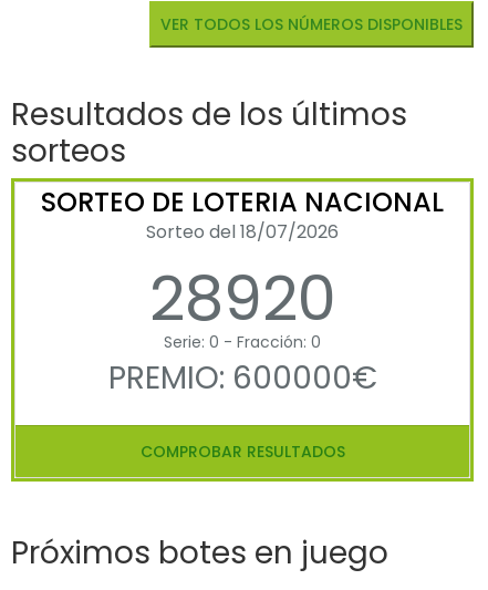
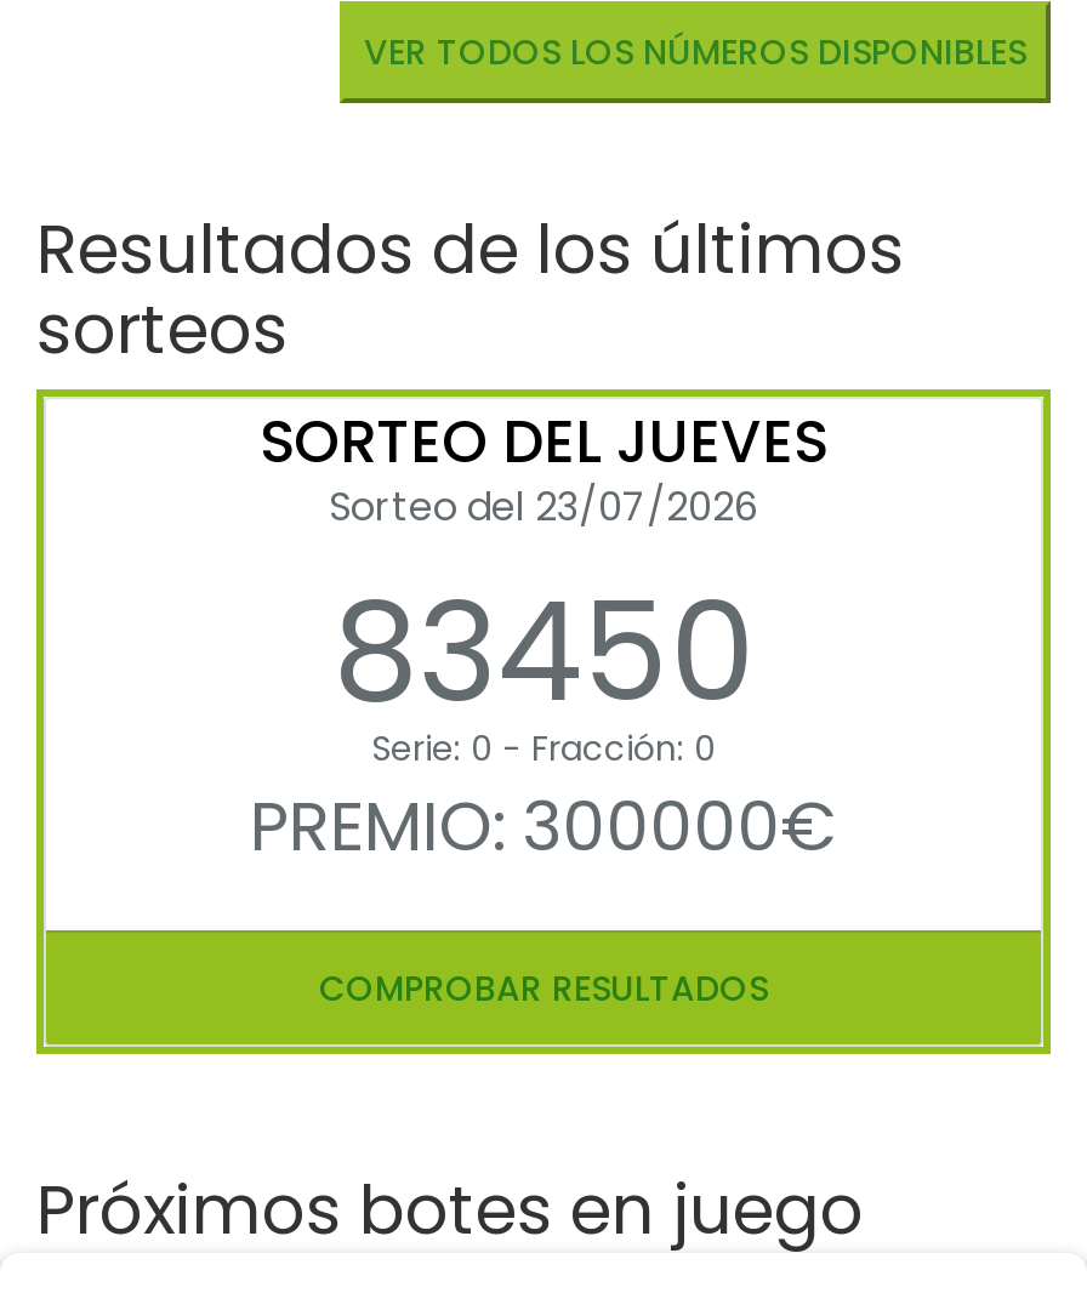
[41,184,444,342] SORTEO DE LOTERIA NACIONAL | Sorteo del 18/07/2026 | 28920 -> [260,403,827,750] SORTEO DEL JUEVES | Sorteo del 23/07/2026 | 83450
[108,357,377,400] PREMIO: 600000€ -> [250,782,837,876] PREMIO: 300000€

